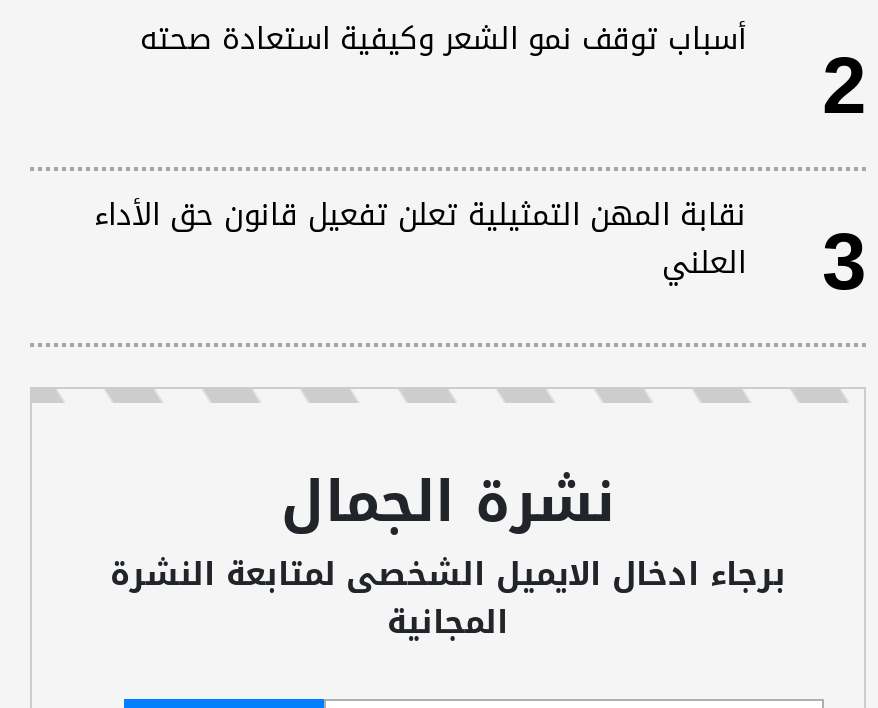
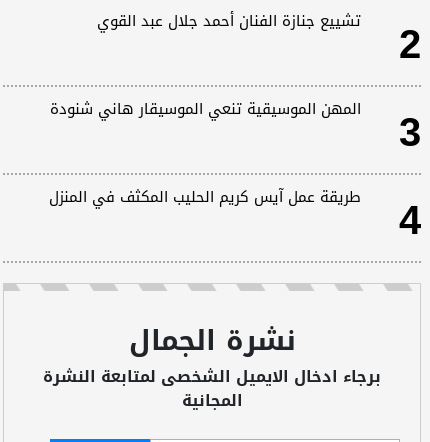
[140,10,746,66] أسباب توقف نمو الشعر وكيفية استعادة صحته -> [97,6,361,34] تشييع جنازة الفنان أحمد جلال عبد القوي
[94,186,746,290] نقابة المهن التمثيلية تعلن تفعيل قانون حق الأداء | العلني -> [49,94,421,258] المهن الموسيقية تنعي الموسيقار هاني شنودة | 4 | طريقة عمل آيس كريم الحليب المكثف في المنزل

